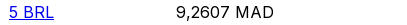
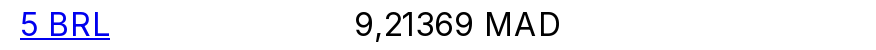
[176,2,274,22] 9,2607 MAD -> [354,5,562,45] 9,21369 MAD

